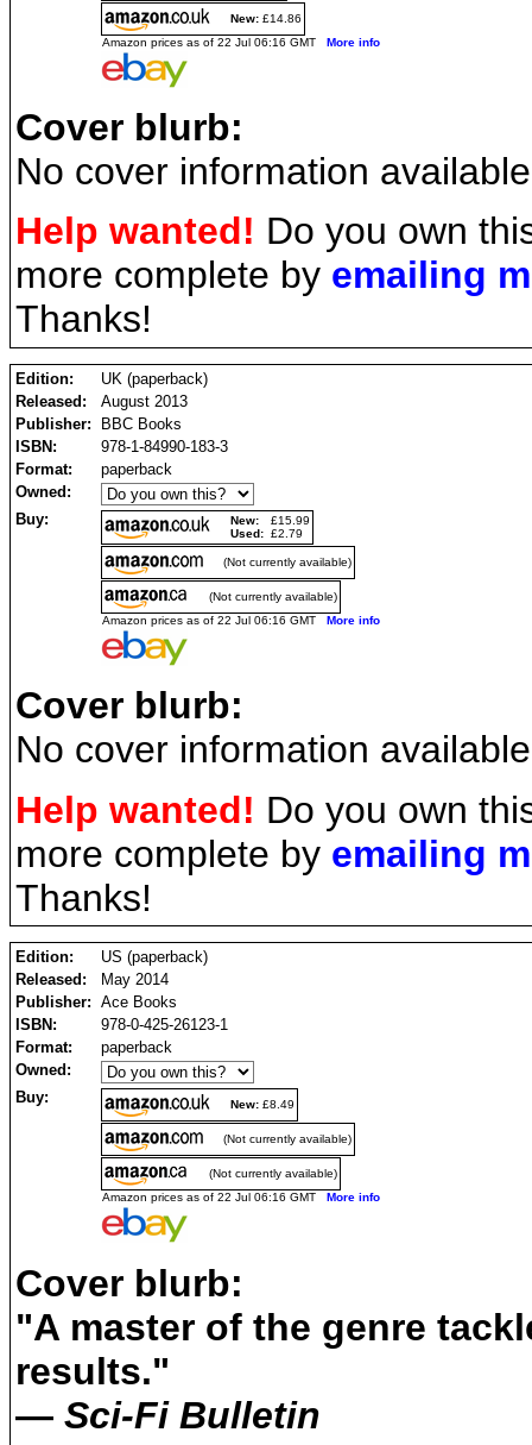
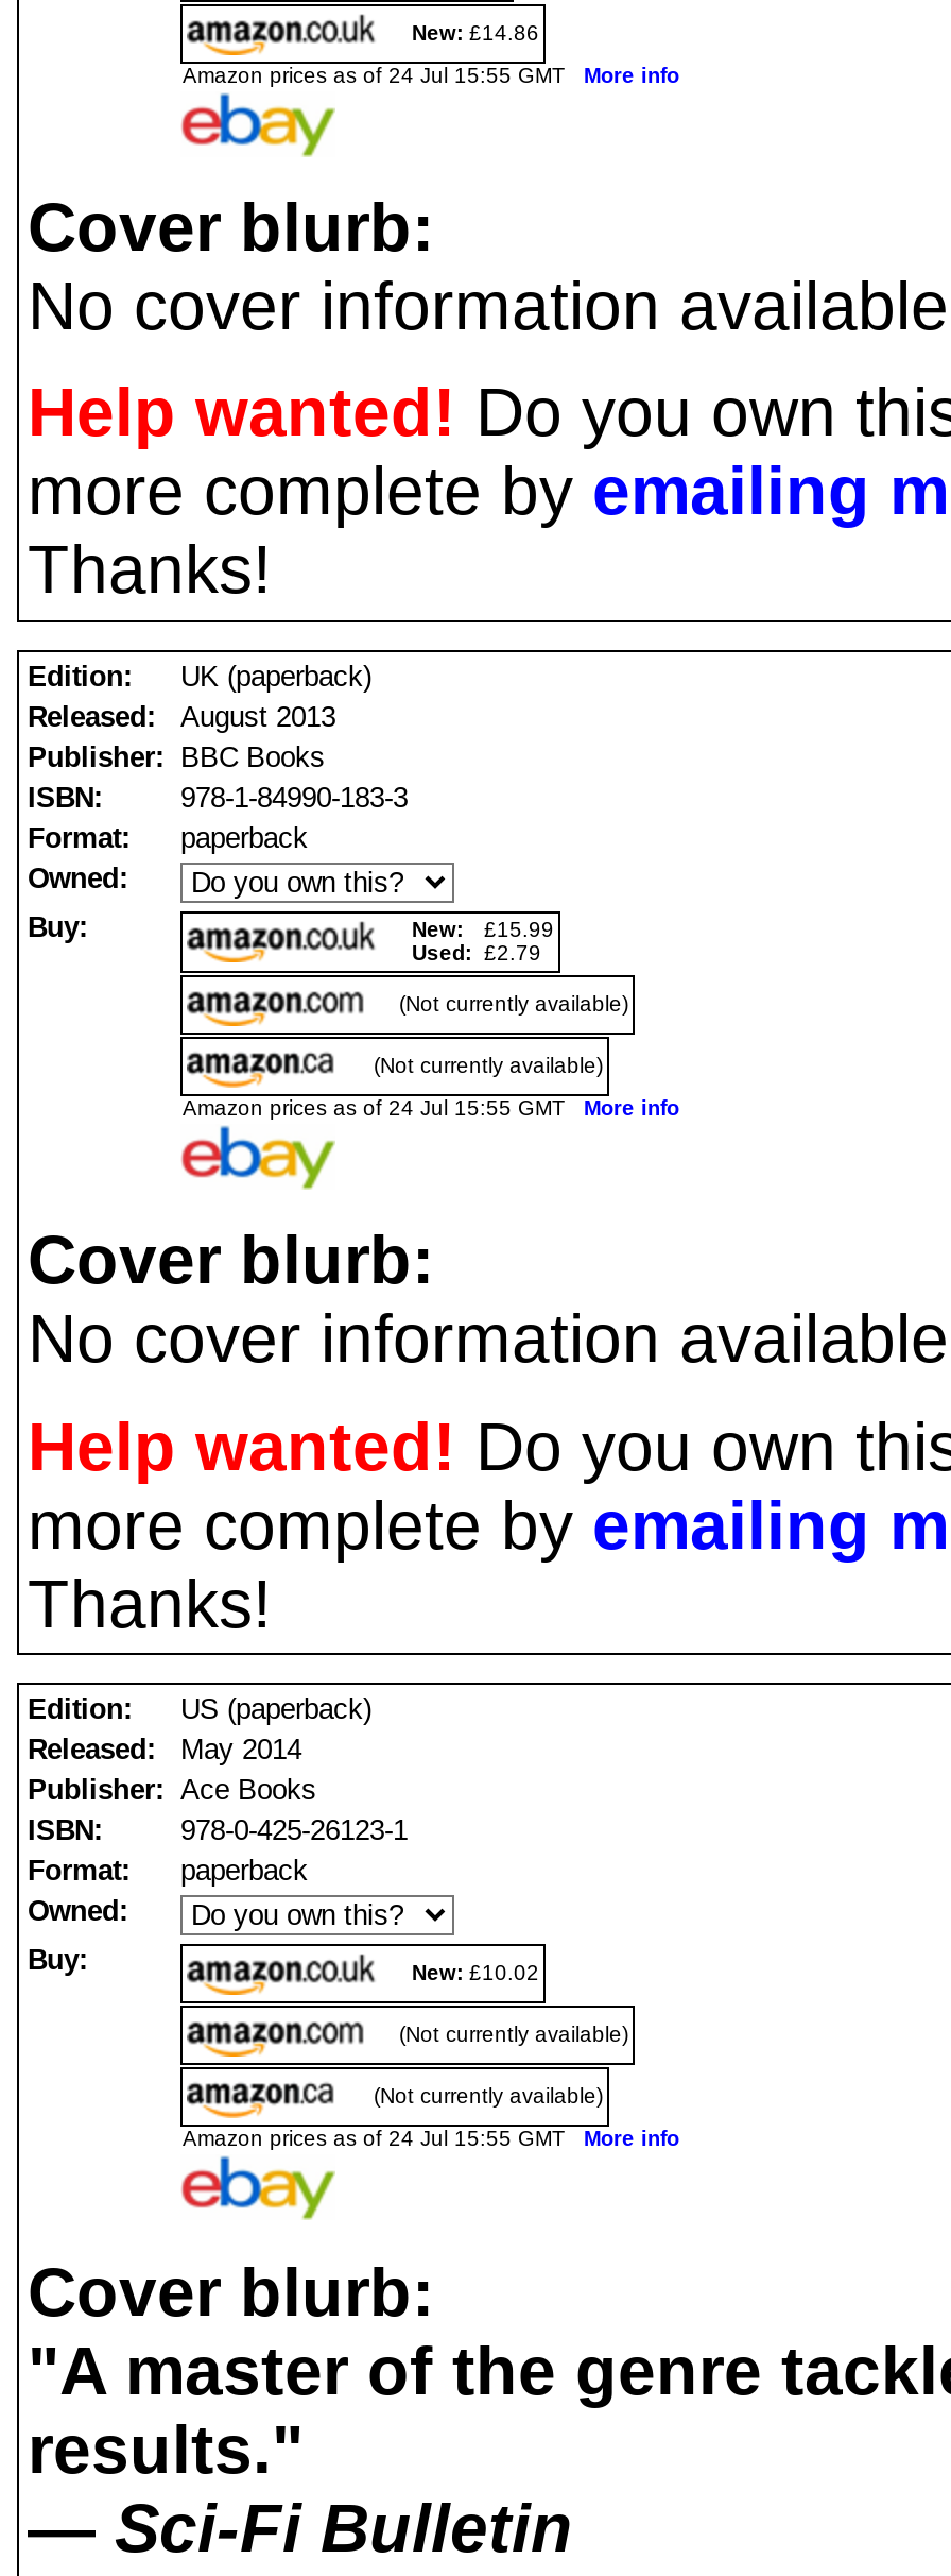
[102,35,380,48] Amazon prices as of 22 Jul 06:16 GMT More info -> [183,63,679,86] Amazon prices as of 24 Jul 15:55 GMT More info
[102,614,380,627] Amazon prices as of 22 Jul 06:16 GMTMore info -> [183,1096,679,1120] Amazon prices as of 24 Jul 15:55 GMTMore info
[230,1098,294,1111] New: £8.49 -> [412,1962,539,1985] New: £10.02
[102,1191,380,1204] Amazon prices as of 22 Jul 06:16 GMTMore info -> [183,2127,679,2151] Amazon prices as of 24 Jul 15:55 GMTMore info

